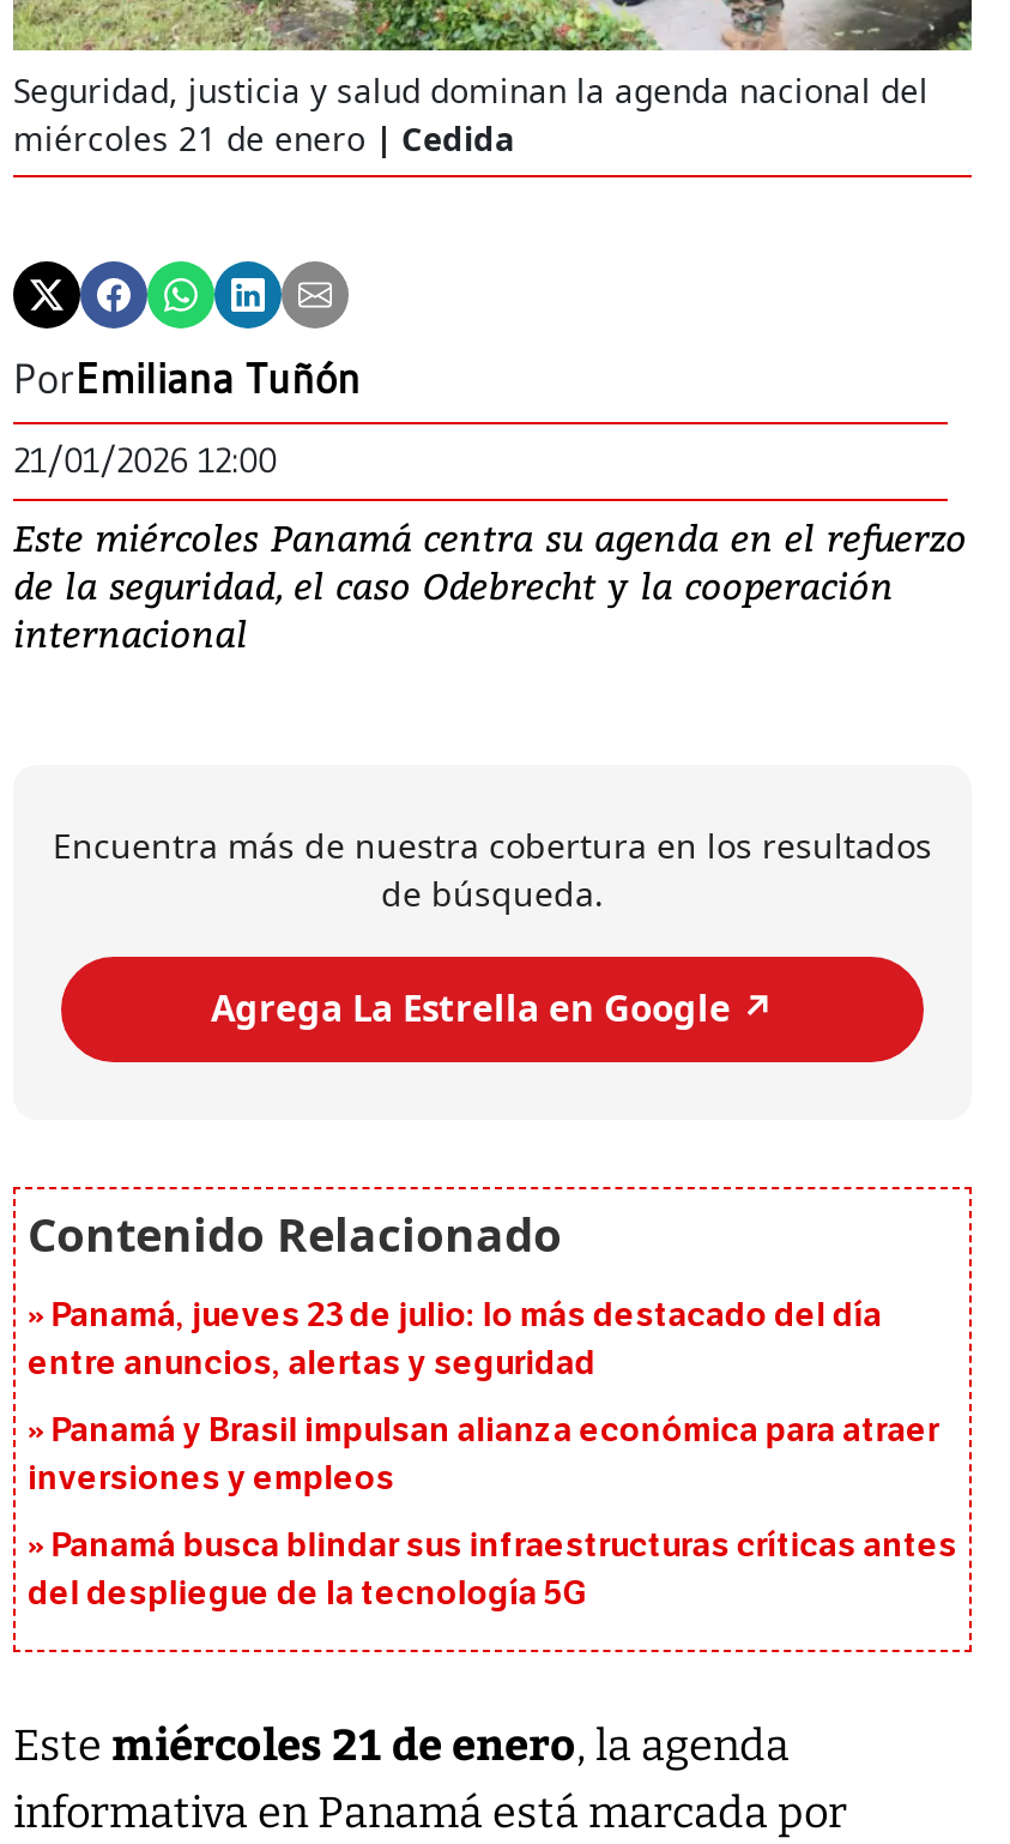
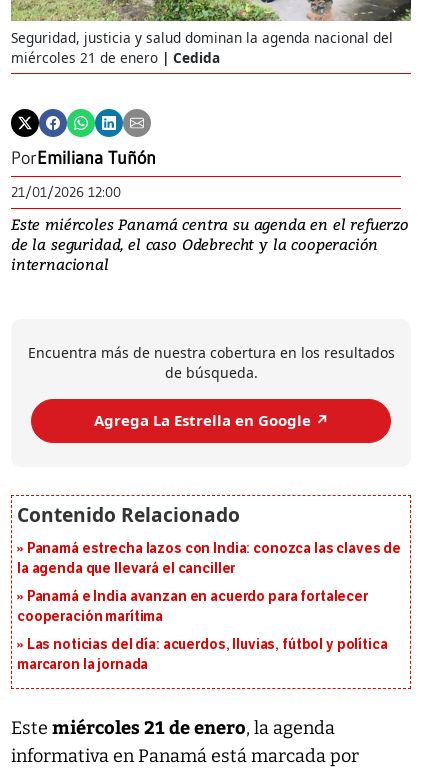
[28,1294,882,1382] Panamá, jueves 23 de julio: lo más destacado del día | entre anuncios, alertas y seguridad -> [17,539,401,576] Panamá estrecha lazos con India: conozca las claves de | la agenda que llevará el canciller
[28,1409,939,1498] Panamá y Brasil impulsan alianza económica para atraer | inversiones y empleos -> [17,587,368,624] Panamá e India avanzan en acuerdo para fortalecer | cooperación marítima
[28,1524,957,1613] Panamá busca blindar sus infraestructuras críticas antes | del despliegue de la tecnología 5G -> [17,635,388,672] Las noticias del día: acuerdos, lluvias, fútbol y política | marcaron la jornada

